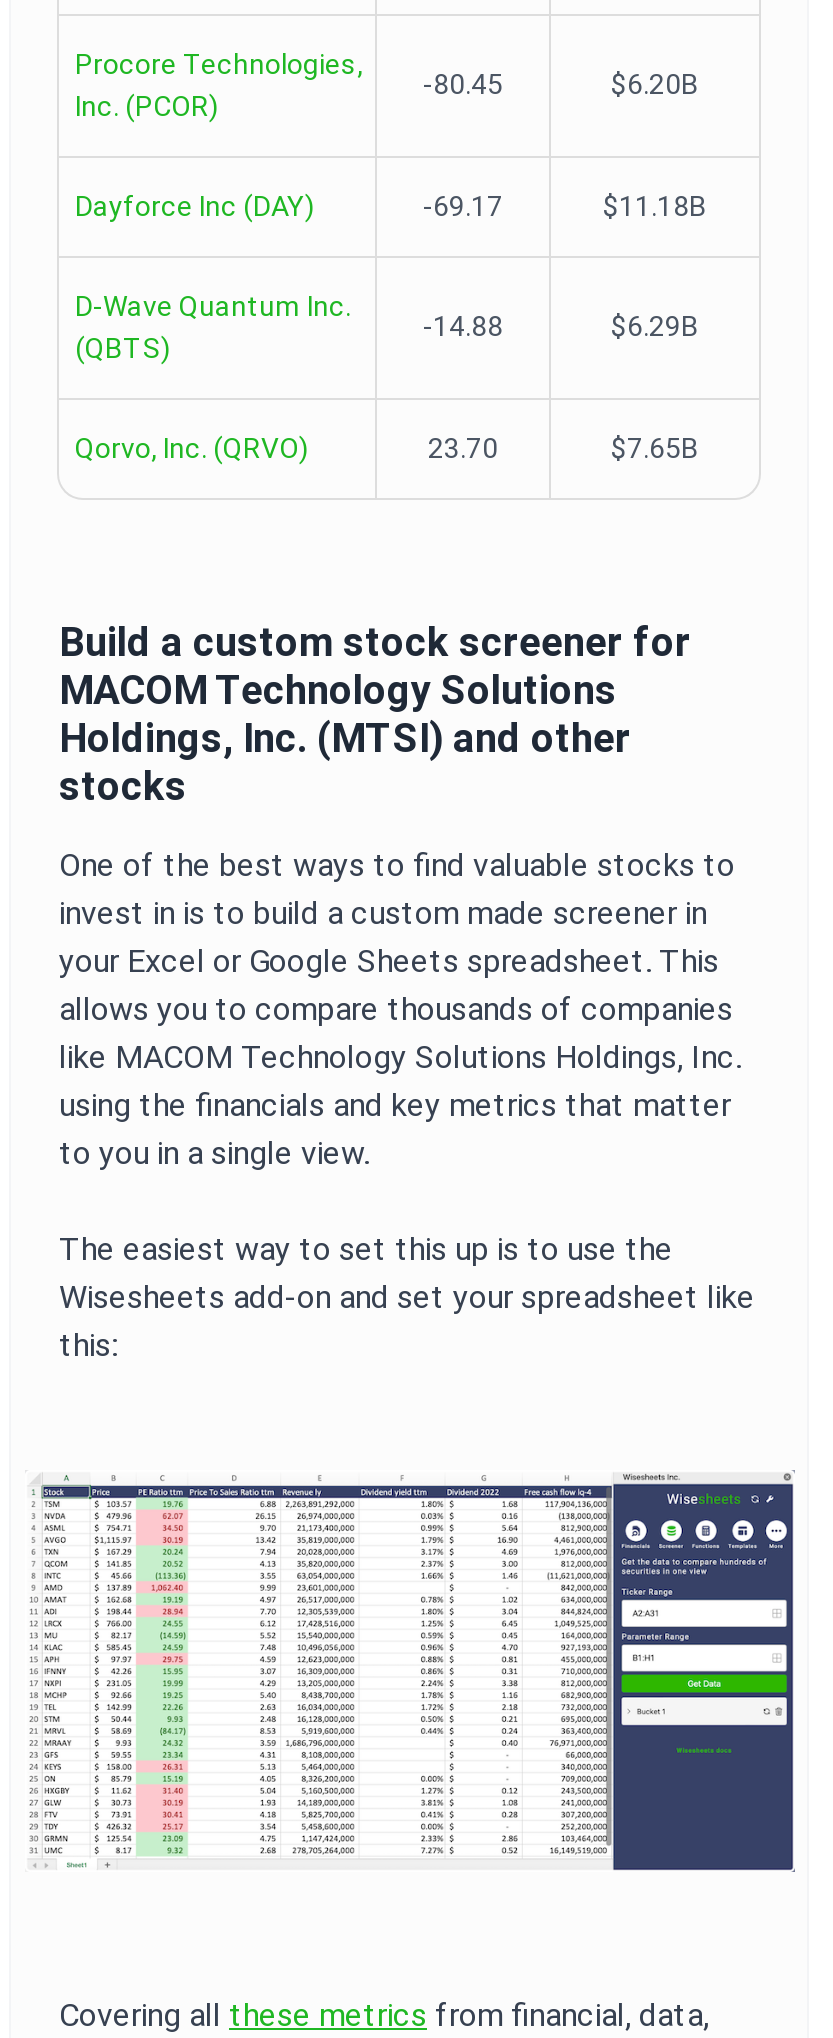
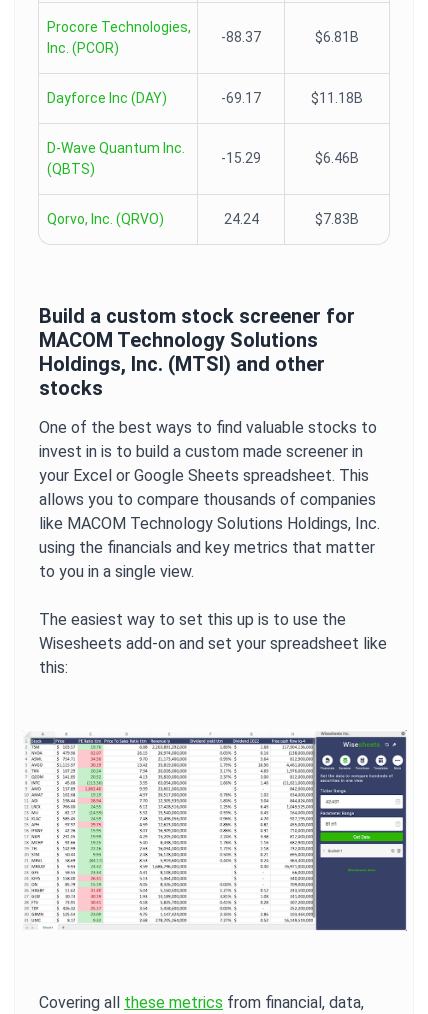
[423,68,699,100] -80.45 | $6.20B -> [221,29,359,45] -88.37 | $6.81B
[423,310,699,342] -14.88 | $6.29B -> [221,150,359,166] -15.29 | $6.46B
[428,432,699,464] 23.70 | $7.65B -> [223,211,359,227] 24.24 | $7.83B

